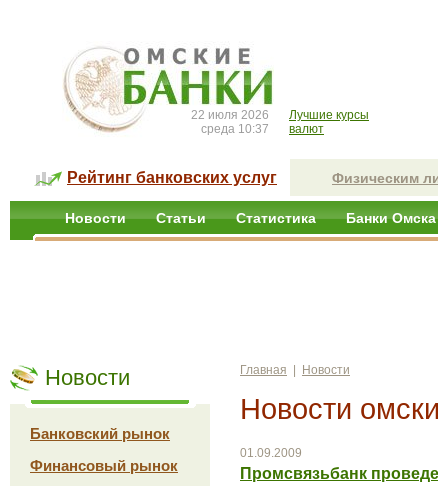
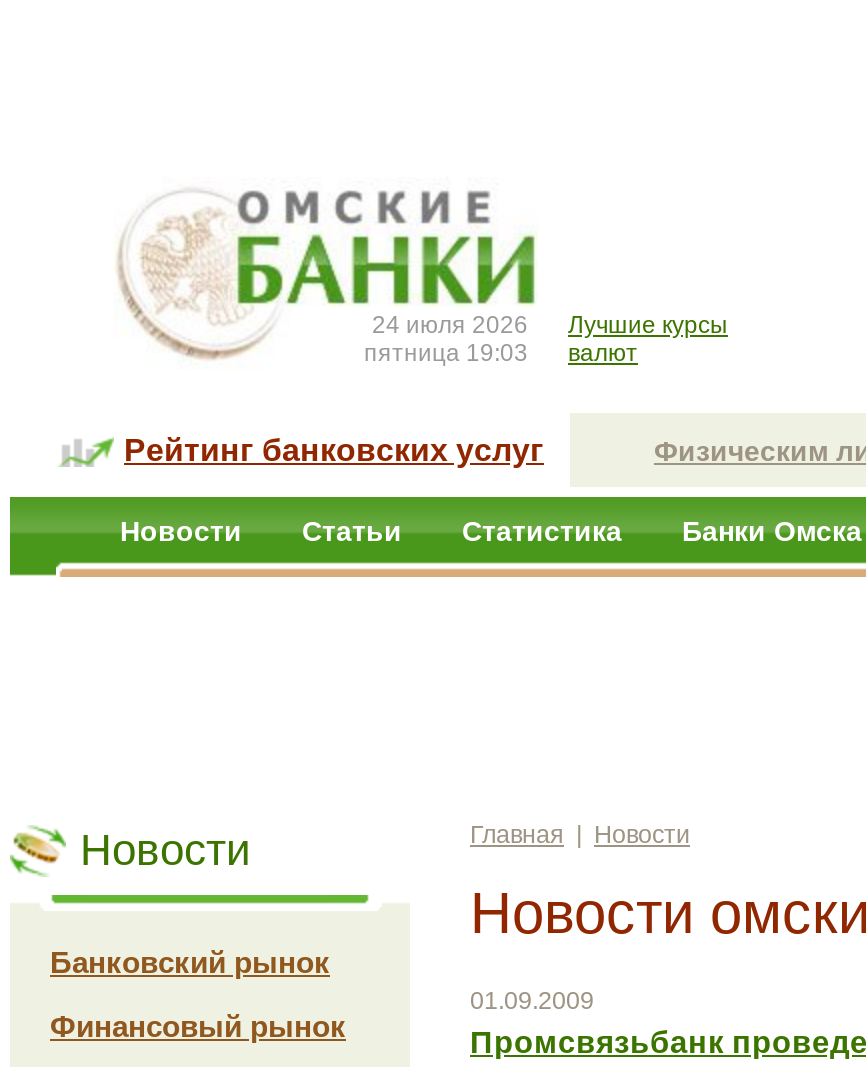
[191,108,269,136] 22 июля 2026 | среда 10:37 -> [364,311,528,367] 24 июля 2026 | пятница 19:03

